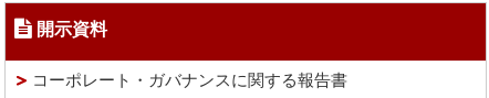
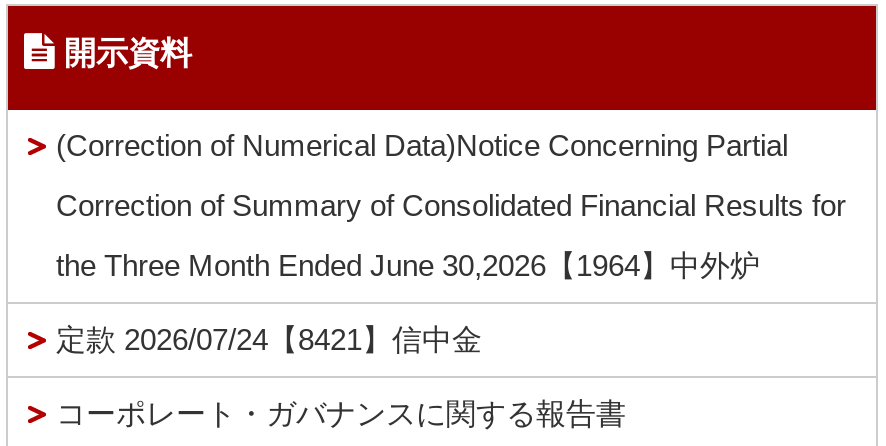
none -> [56,128,846,356] (Correction of Numerical Data)Notice Concerning Partial | Correction of Summary of Consolidated Financial Results for | the Three Month Ended June 30,2026【1964】中外炉 | 定款 2026/07/24【8421】信中金

